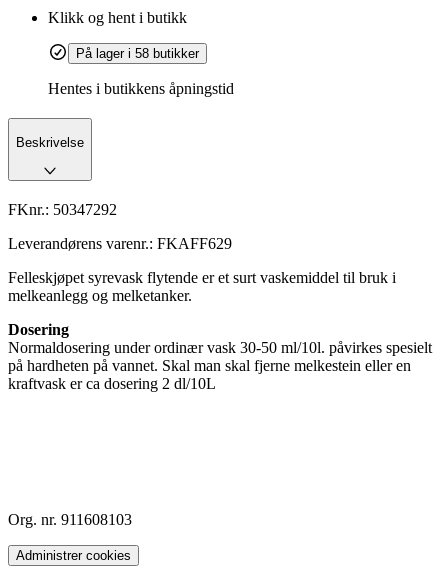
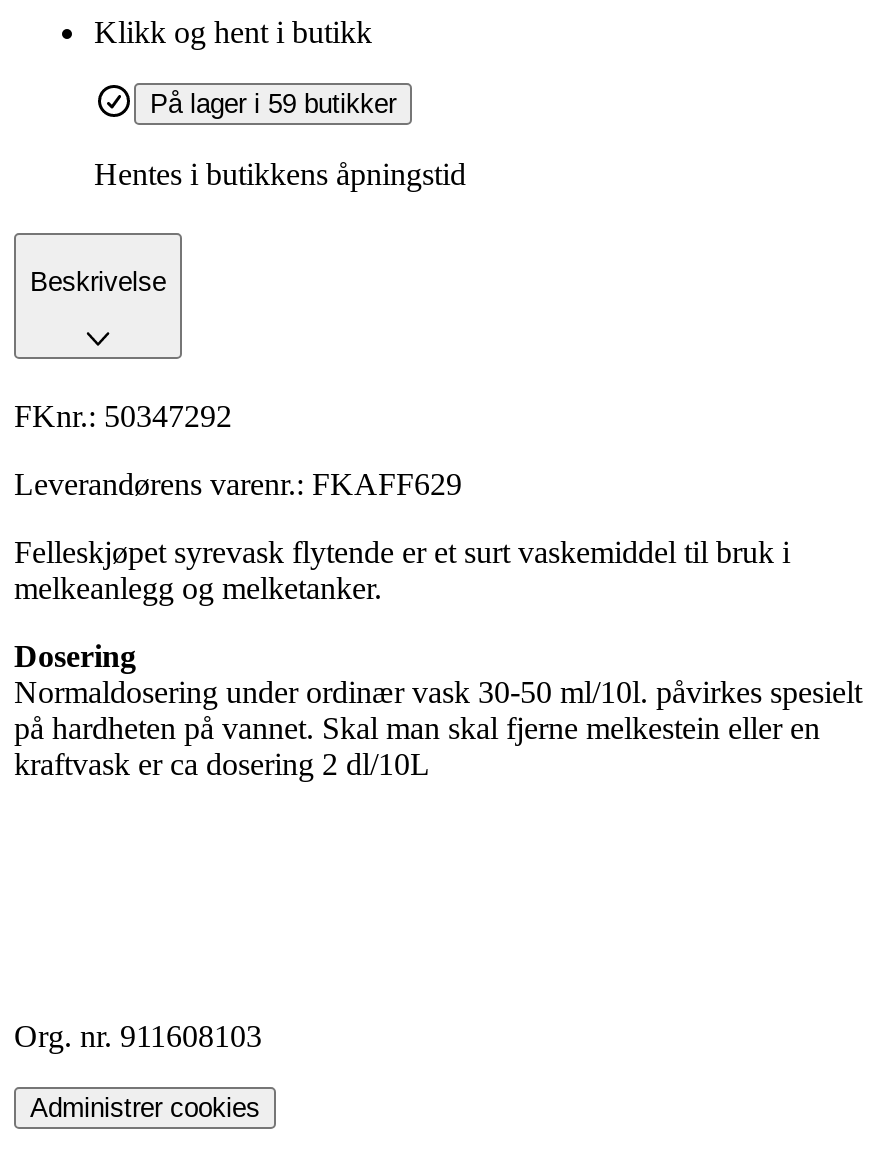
[76,46,199,61] På lager i 58 butikker -> [150,90,396,120] På lager i 59 butikker

